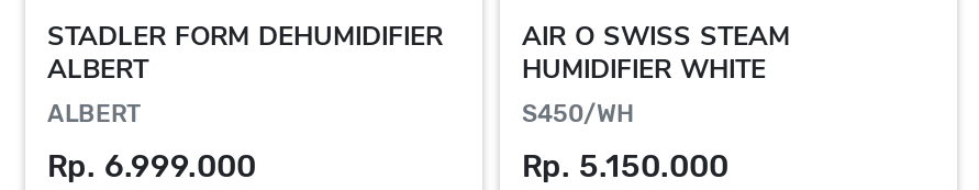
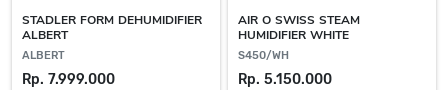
[47,148,256,186] Rp. 6.999.000 -> [22,71,115,88] Rp. 7.999.000

